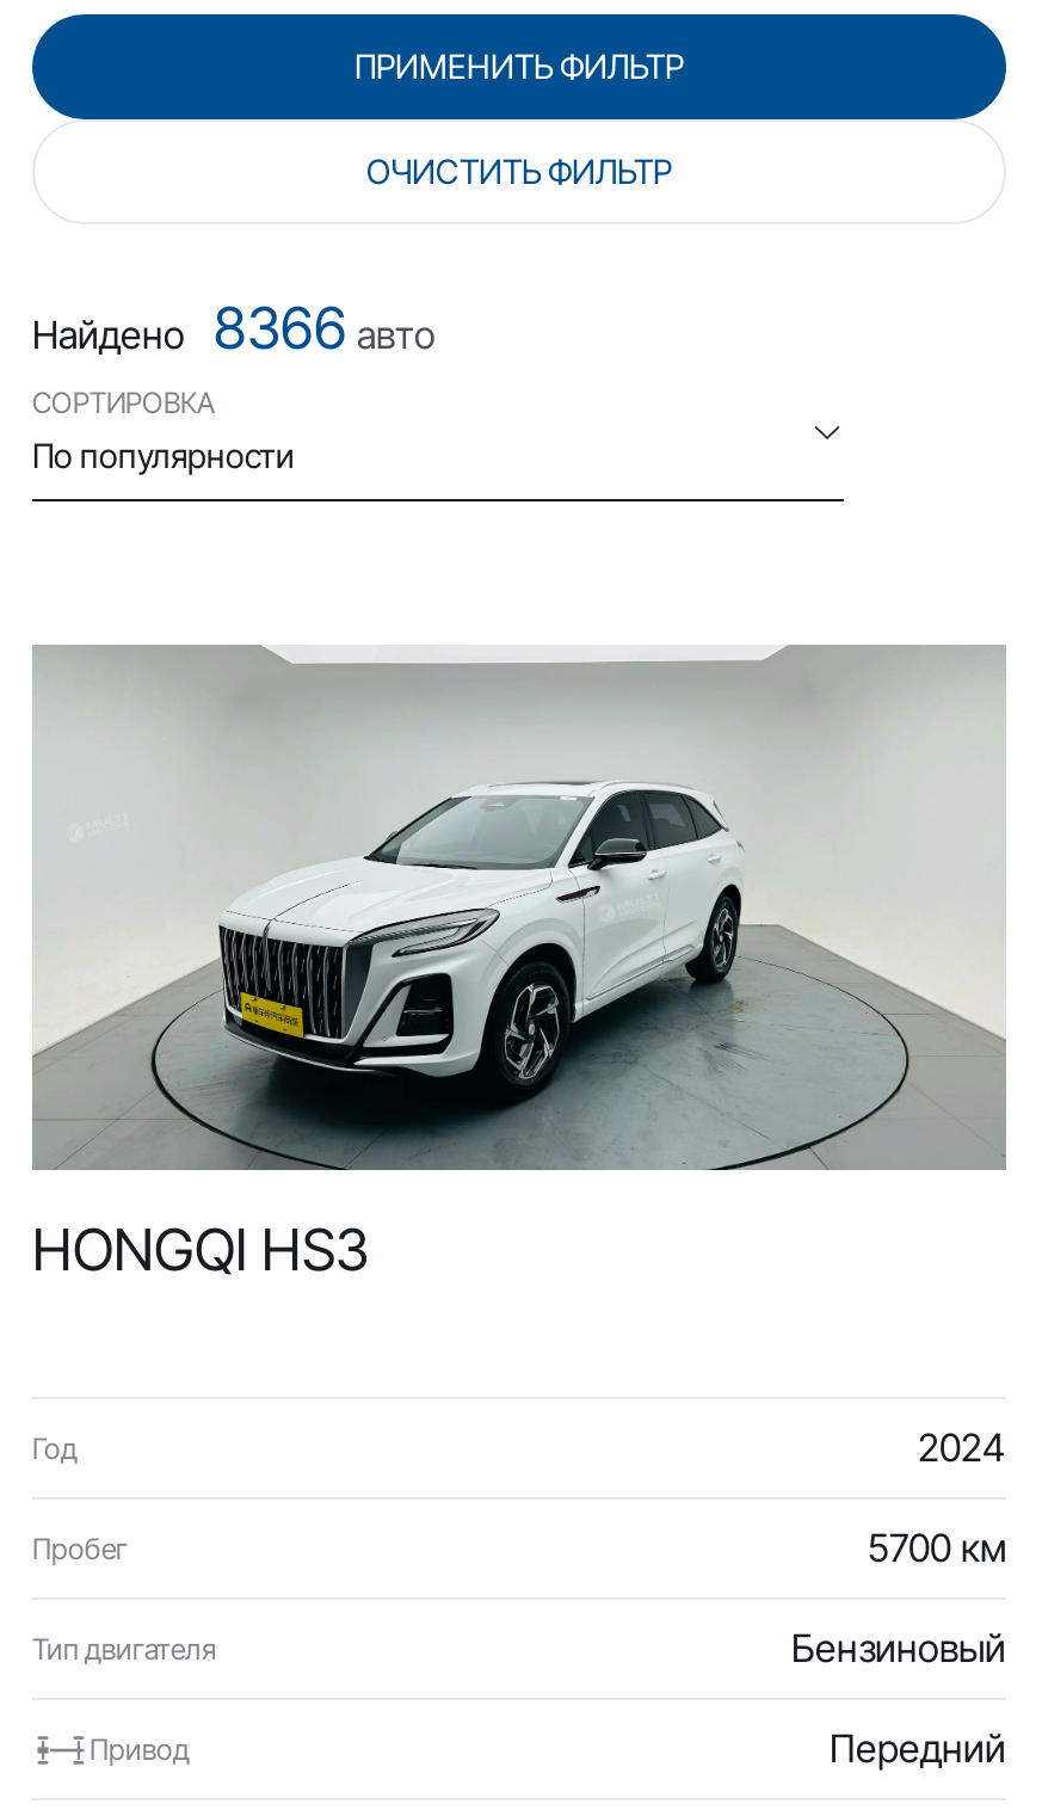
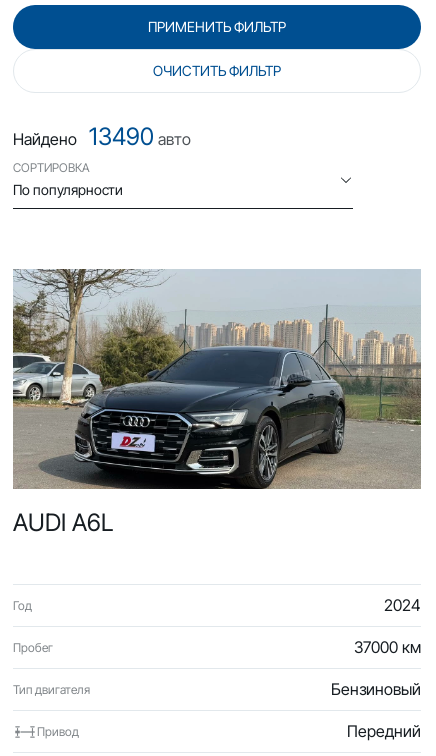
[32,294,436,363] Найдено 8366 авто -> [13,122,191,151] Найдено 13490 авто
[32,647,1006,1285] [image] | HONGQI HS3 -> [12,269,422,537] [image] | AUDI A6L
[868,1523,1006,1571] 5700 км -> [354,637,421,657] 37000 км

